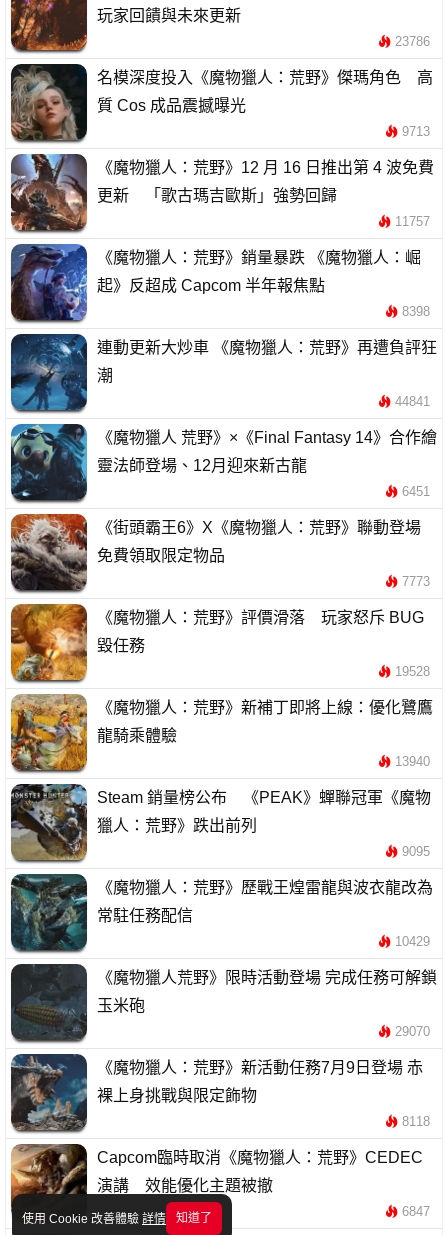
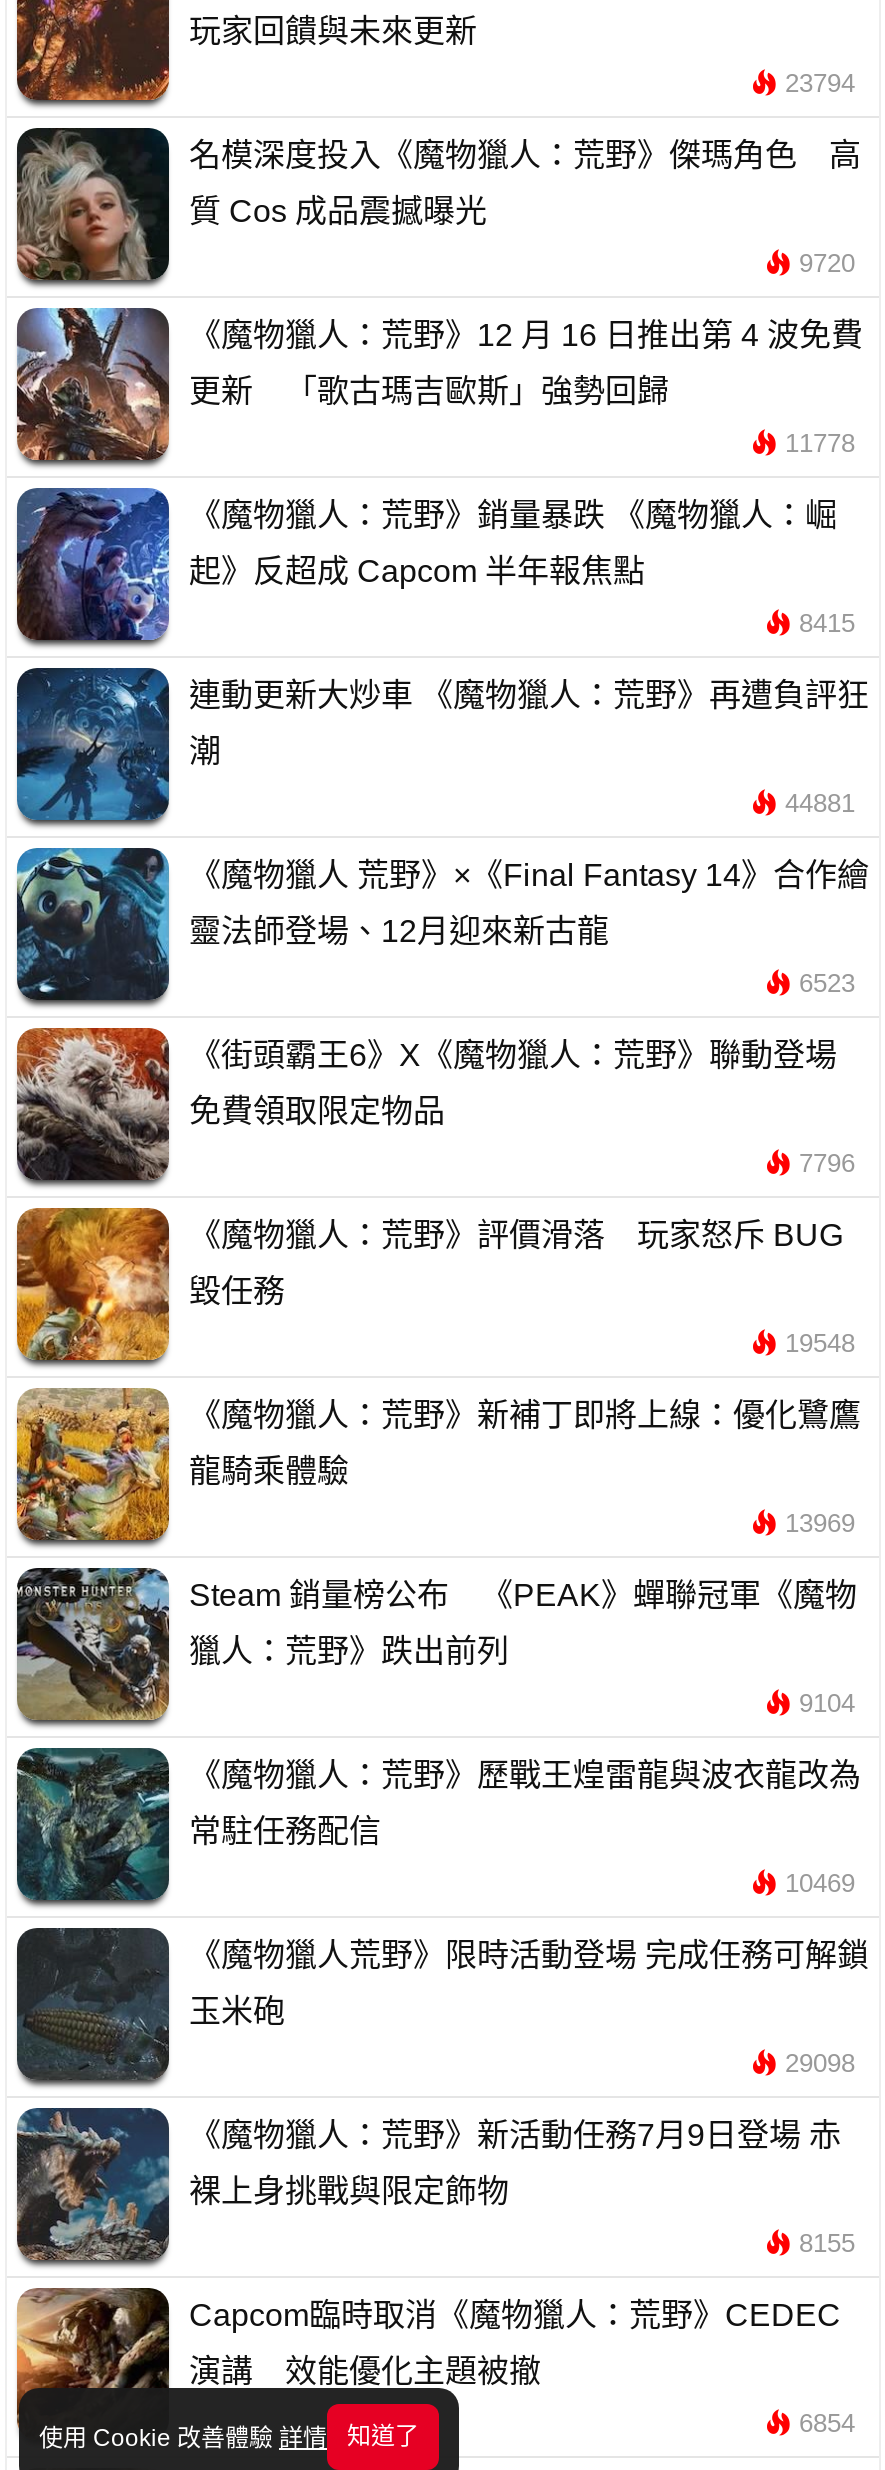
[395,34,430,49] 23786 -> [785,68,855,98] 23794
[402,124,430,139] 9713 -> [799,248,855,278] 9720
[395,214,430,229] 11757 -> [785,428,855,458] 11778
[402,304,430,319] 8398 -> [799,608,855,638] 8415
[395,394,430,409] 44841 -> [785,788,855,818] 44881
[402,484,430,499] 6451 -> [799,968,855,998] 6523
[402,574,430,589] 7773 -> [799,1148,855,1178] 7796
[395,664,430,679] 19528 -> [785,1328,855,1358] 19548
[395,754,430,769] 13940 -> [785,1508,855,1538] 13969
[402,844,430,859] 9095 -> [799,1688,855,1718] 9104
[395,934,430,949] 10429 -> [785,1868,855,1898] 10469
[395,1024,430,1039] 29070 -> [785,2048,855,2078] 29098
[402,1114,430,1129] 8118 -> [799,2228,855,2258] 8155
[402,1204,430,1219] 6847 -> [799,2408,855,2438] 6854

